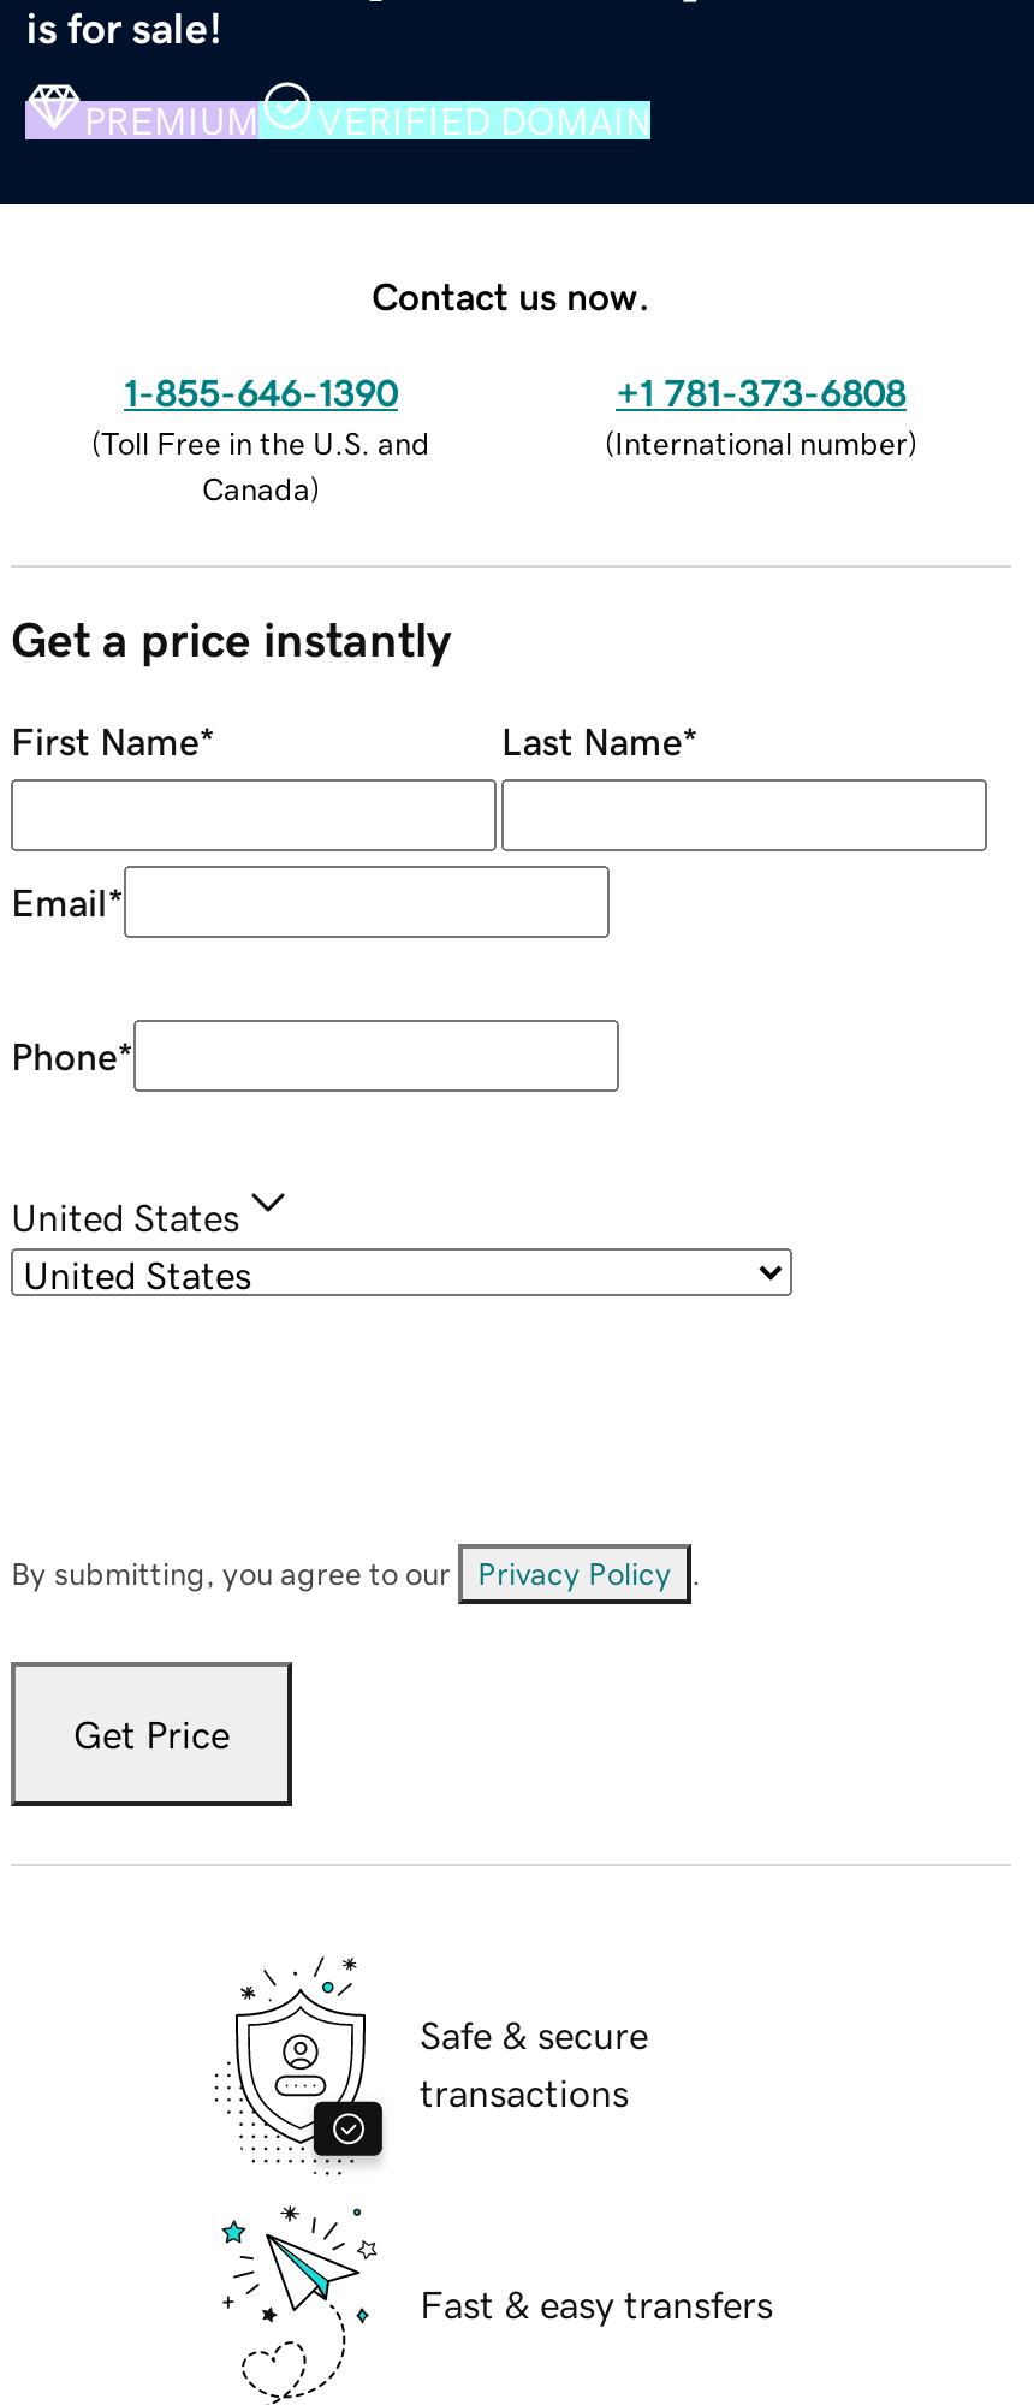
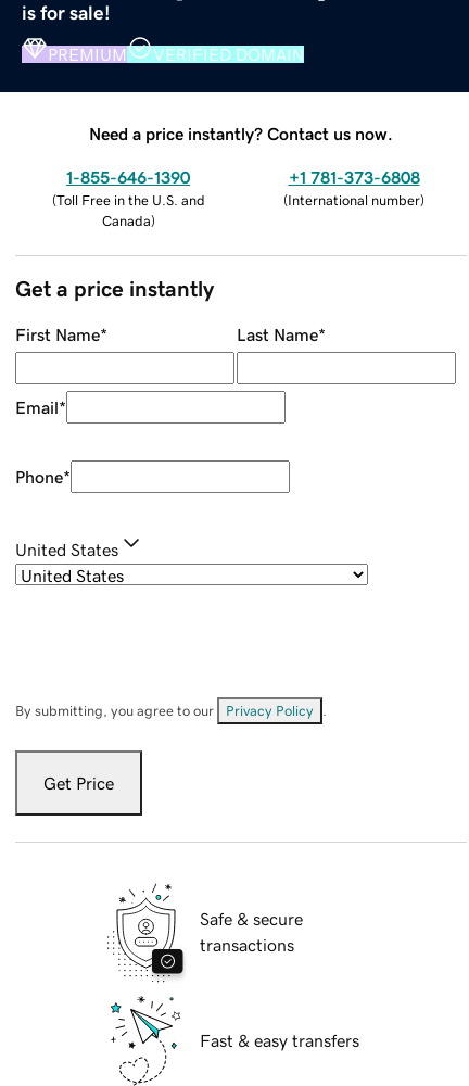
[372,276,650,314] Contact us now. -> [89,124,393,142] Need a price instantly? Contact us now.

